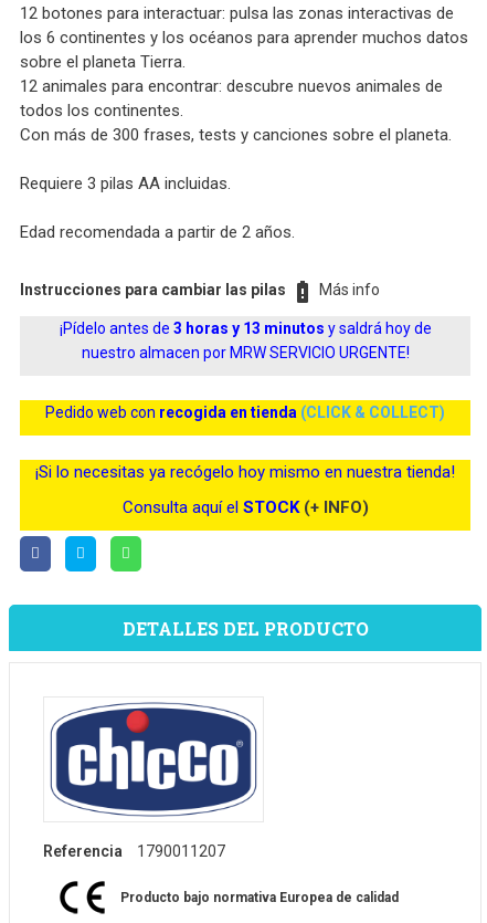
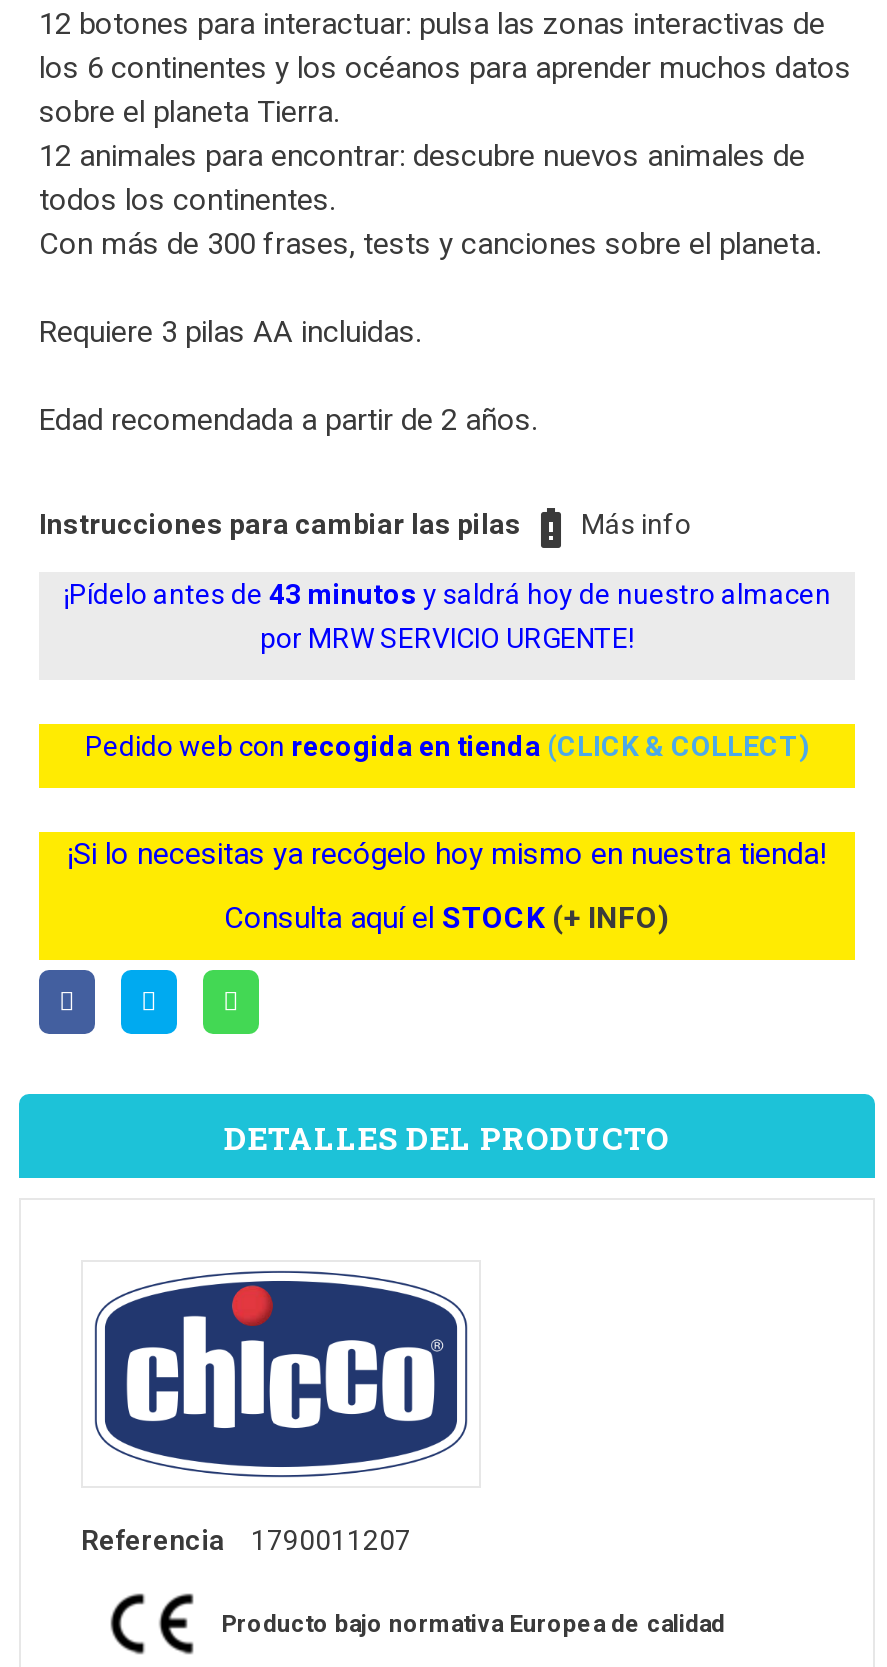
[59,319,431,361] ¡Pídelo antes de 3 horas y 13 minutos y saldrá hoy de | nuestro almacen por MRW SERVICIO URGENTE! -> [63,577,831,653] ¡Pídelo antes de 43 minutos y saldrá hoy de nuestro almacen | por MRW SERVICIO URGENTE!

